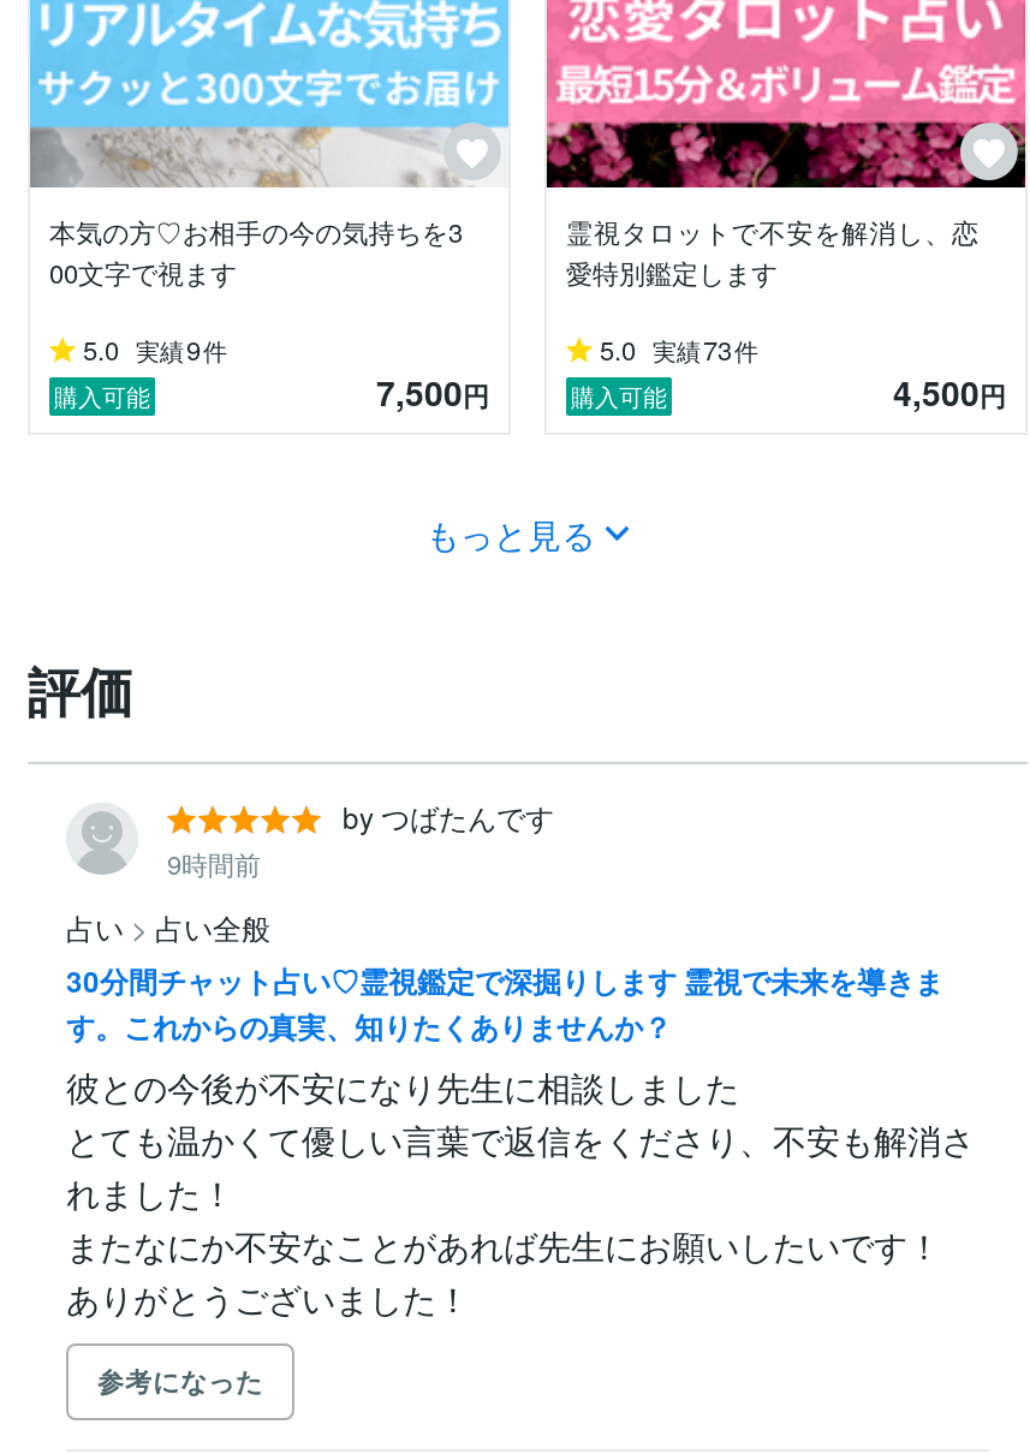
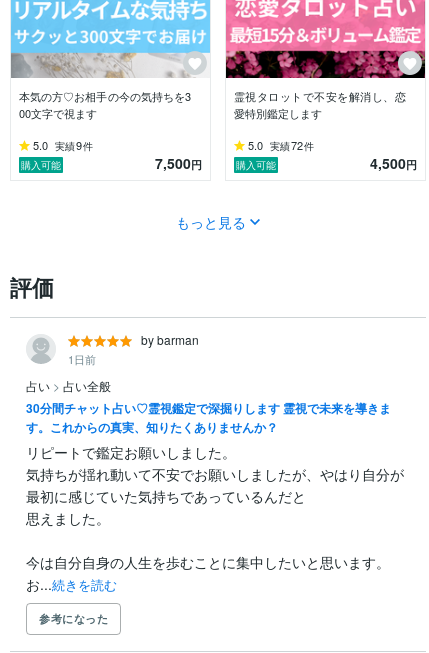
[600,329,758,367] 5.0 実績73件 -> [248,137,314,153] 5.0 実績72件
[167,795,554,882] by つばたんです | 9時間前 -> [68,331,199,367] by barman | 1日前
[66,1062,975,1322] 彼との今後が不安になり先生に相談しました | とても温かくて優しい言葉で返信をくださり、不安も解消さ | れました！ | またなにか不安なことがあれば先生にお願いしたいです！ | ありがとうございました！ -> [26,442,404,594] リピートで鑑定お願いしました。 | 気持ちが揺れ動いて不安でお願いしましたが、やはり自分が | 最初に感じていた気持ちであっているんだと | 思えました。 | 今は自分自身の人生を歩むことに集中したいと思います。 | お...続きを読む

